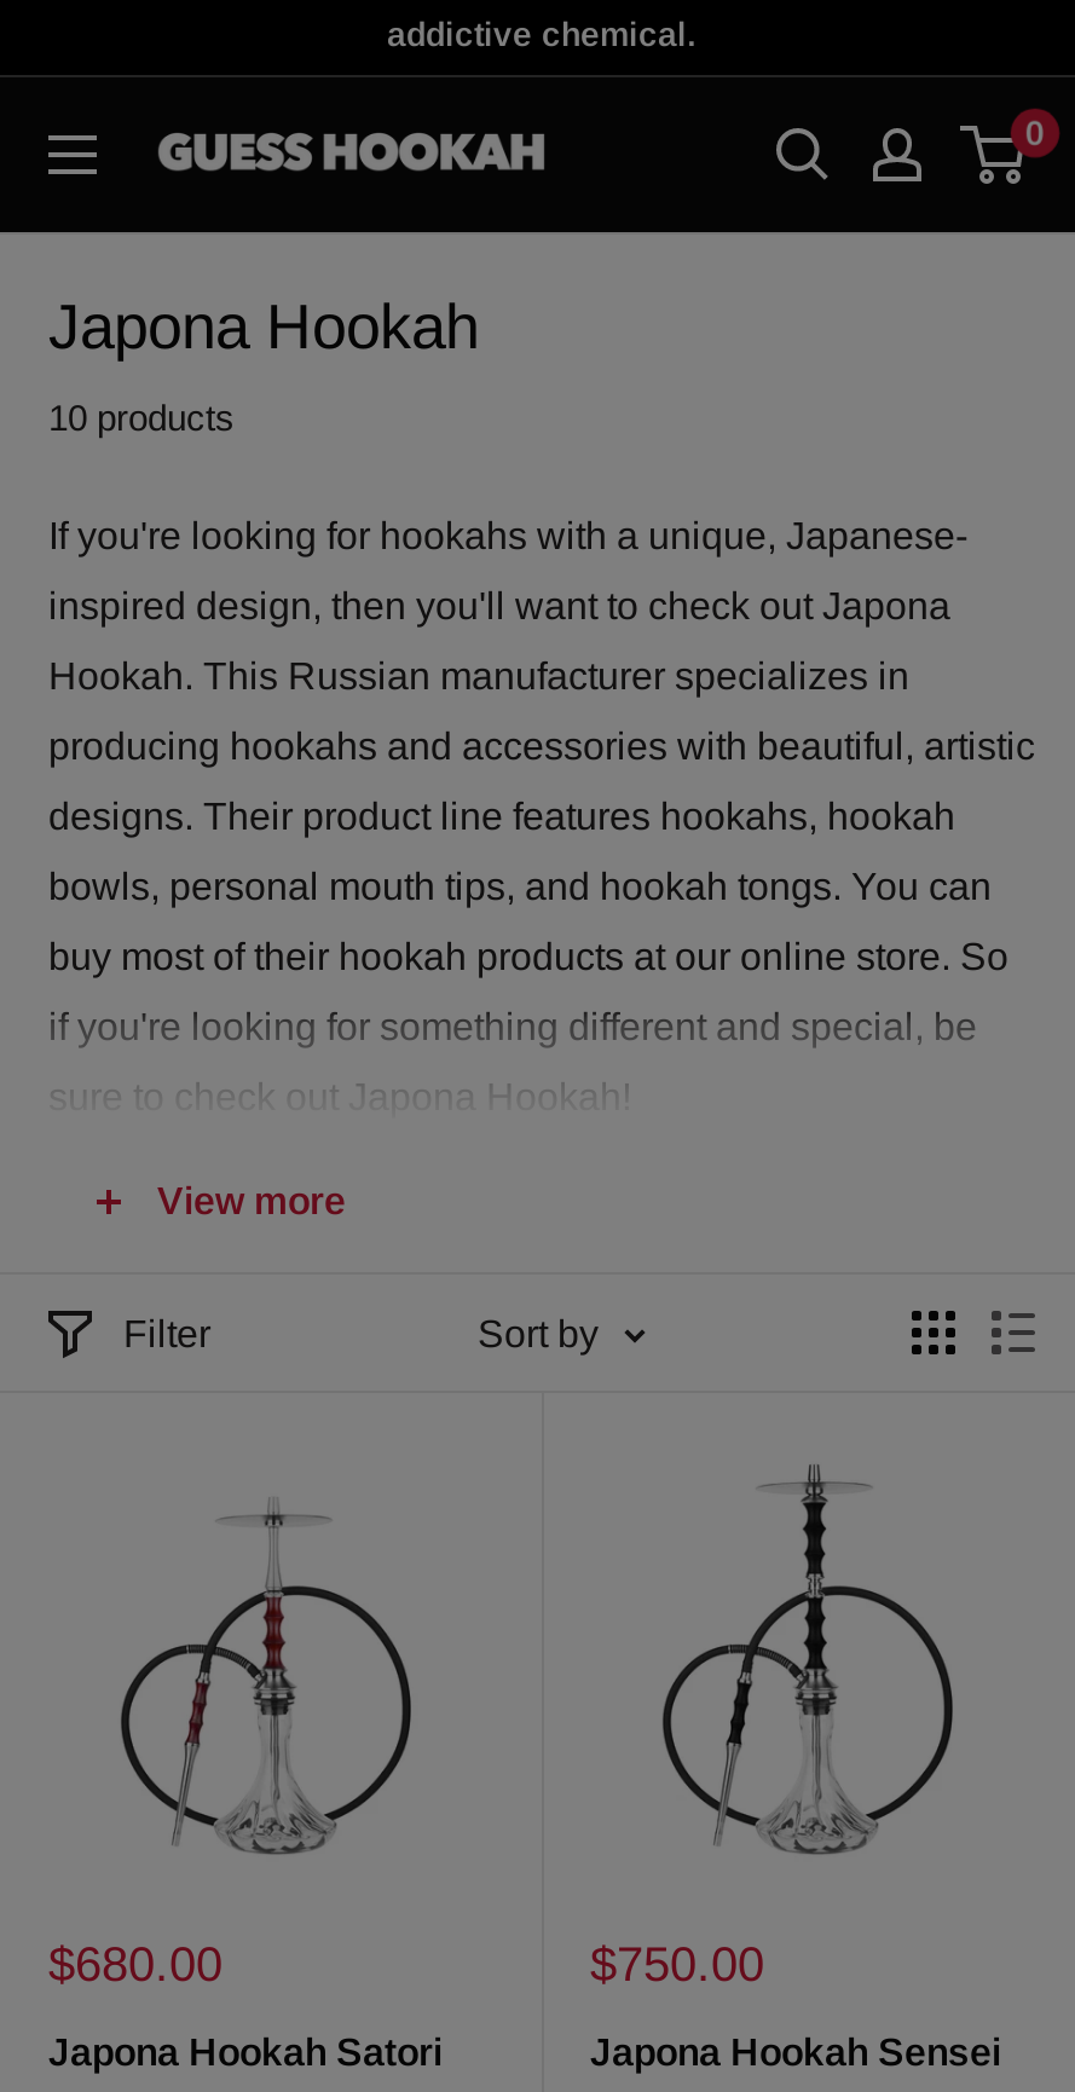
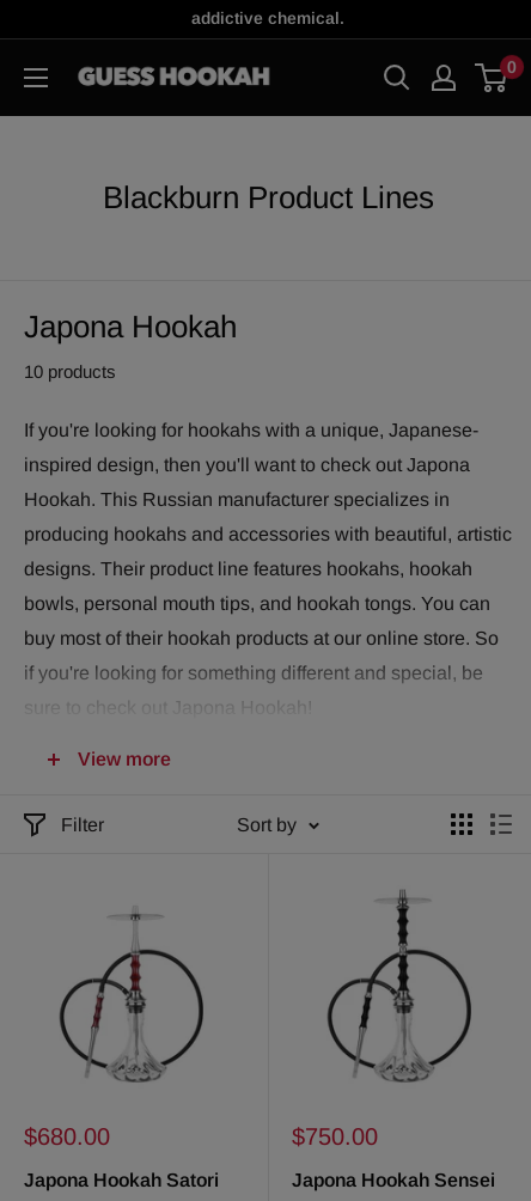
none -> [102,179,434,215] Blackburn Product Lines

